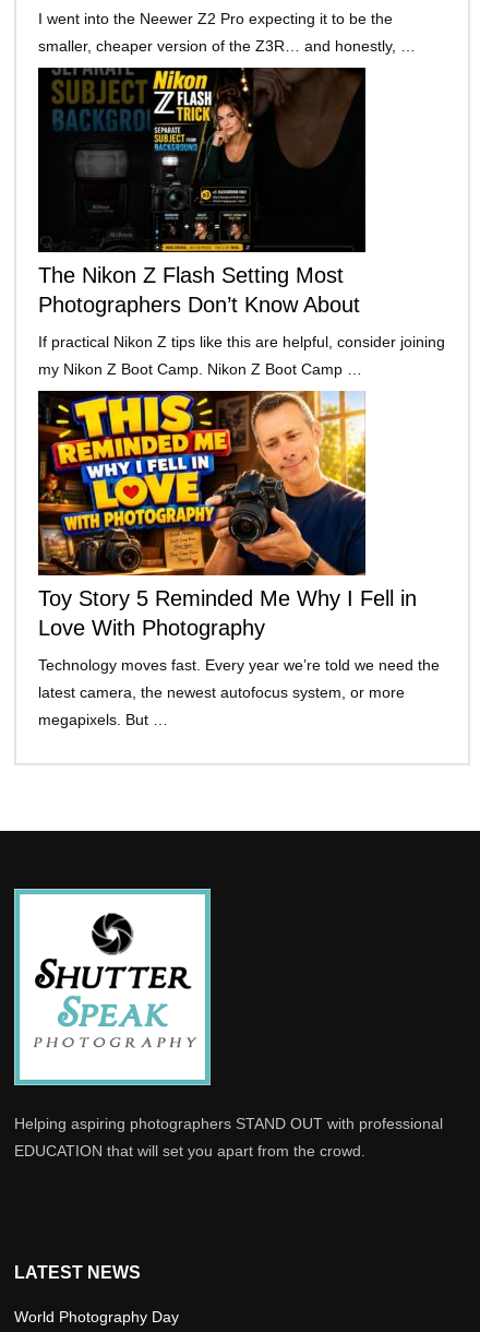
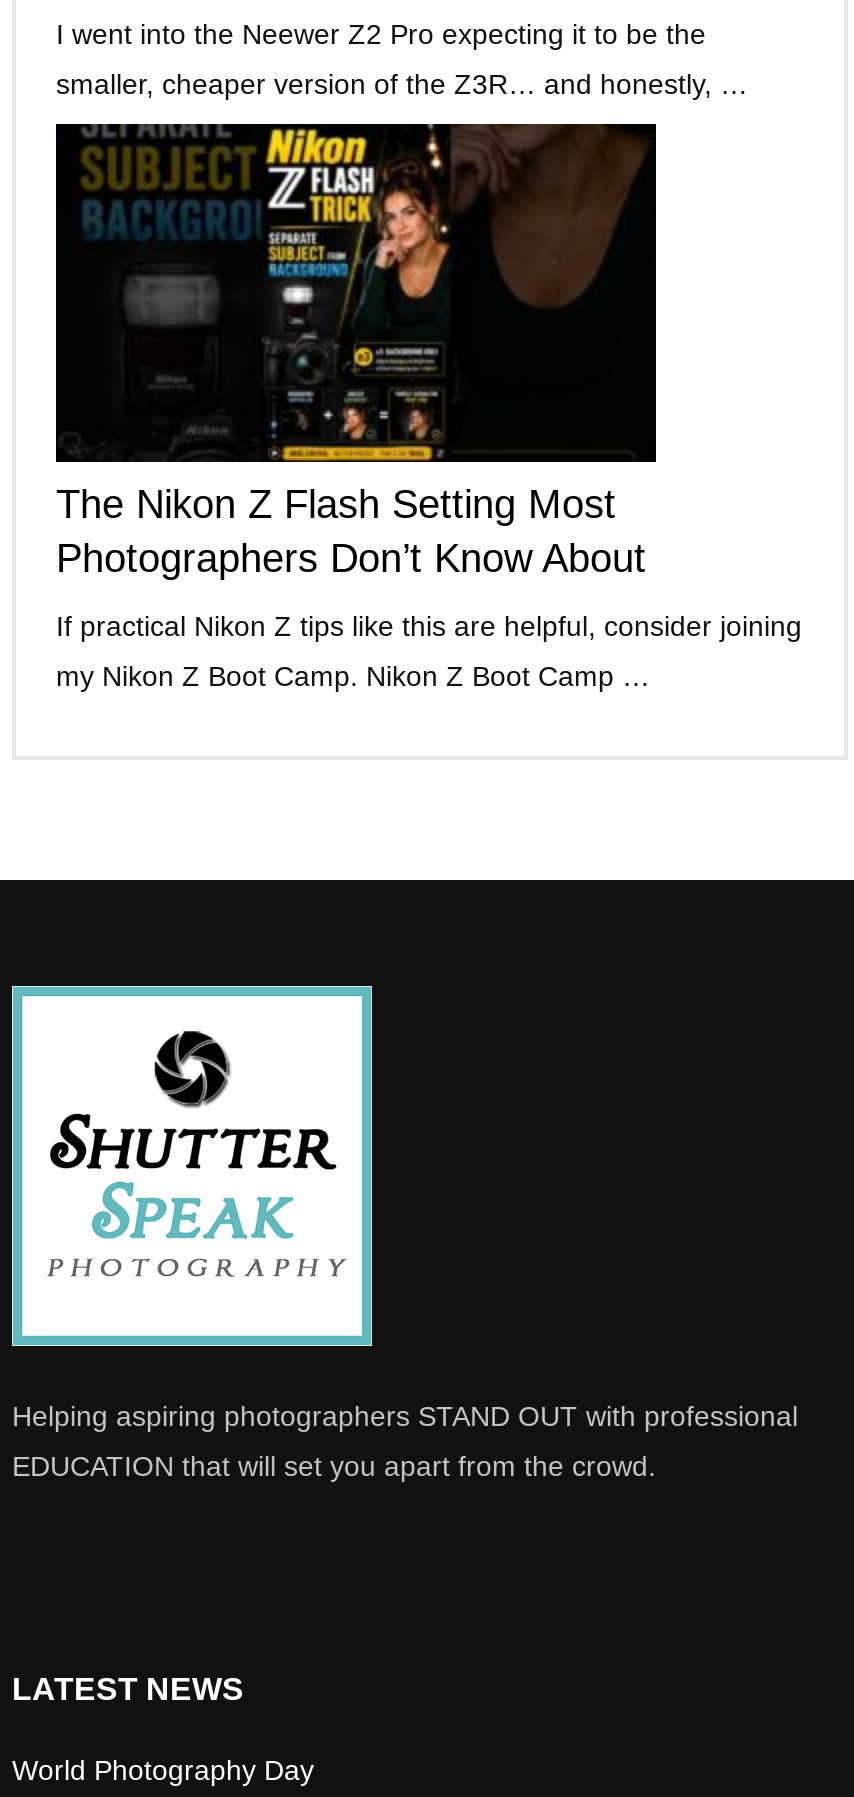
[37,390,440,728] [image] | Toy Story 5 Reminded Me Why I Fell in | Love With Photography | Technology moves fast. Every year we’re told we need the | latest camera, the newest autofocus system, or more | megapixels. But … -> none

